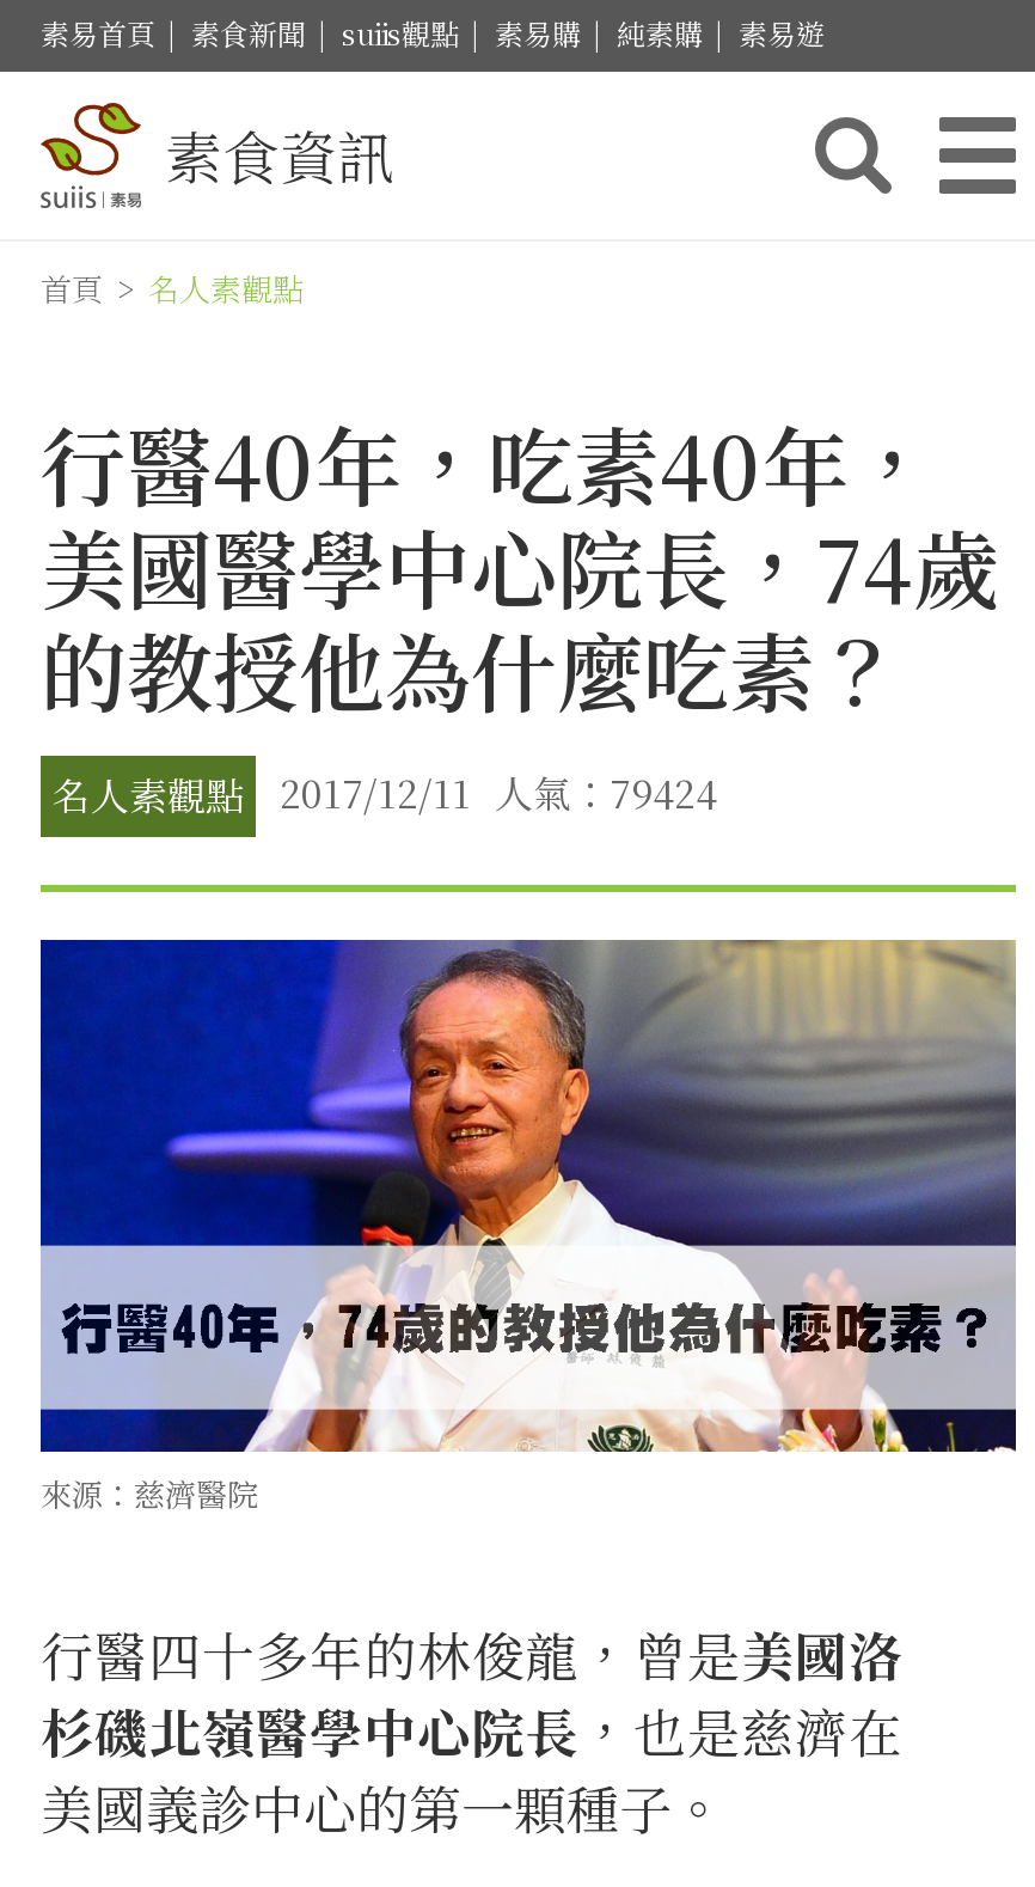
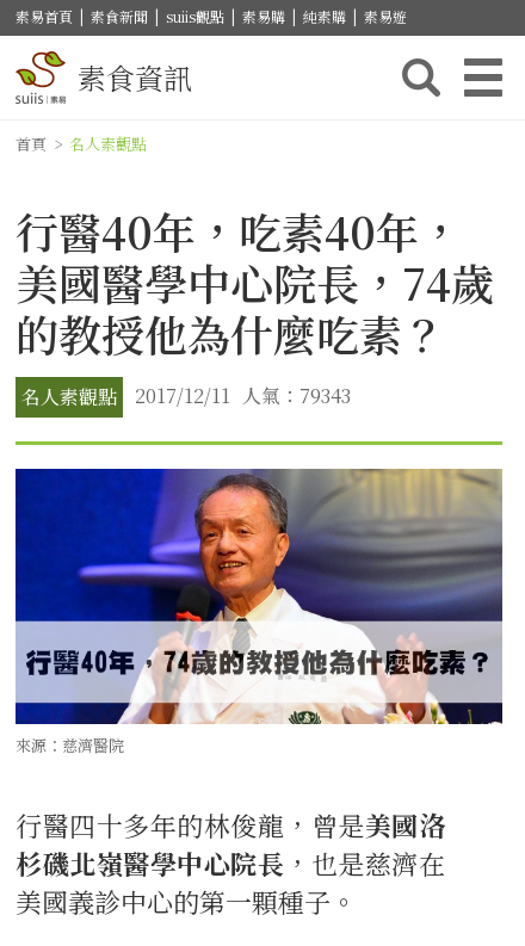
[53,765,717,823] 名人素觀點 2017/12/11 人氣：79424 -> [21,382,351,410] 名人素觀點 2017/12/11 人氣：79343

